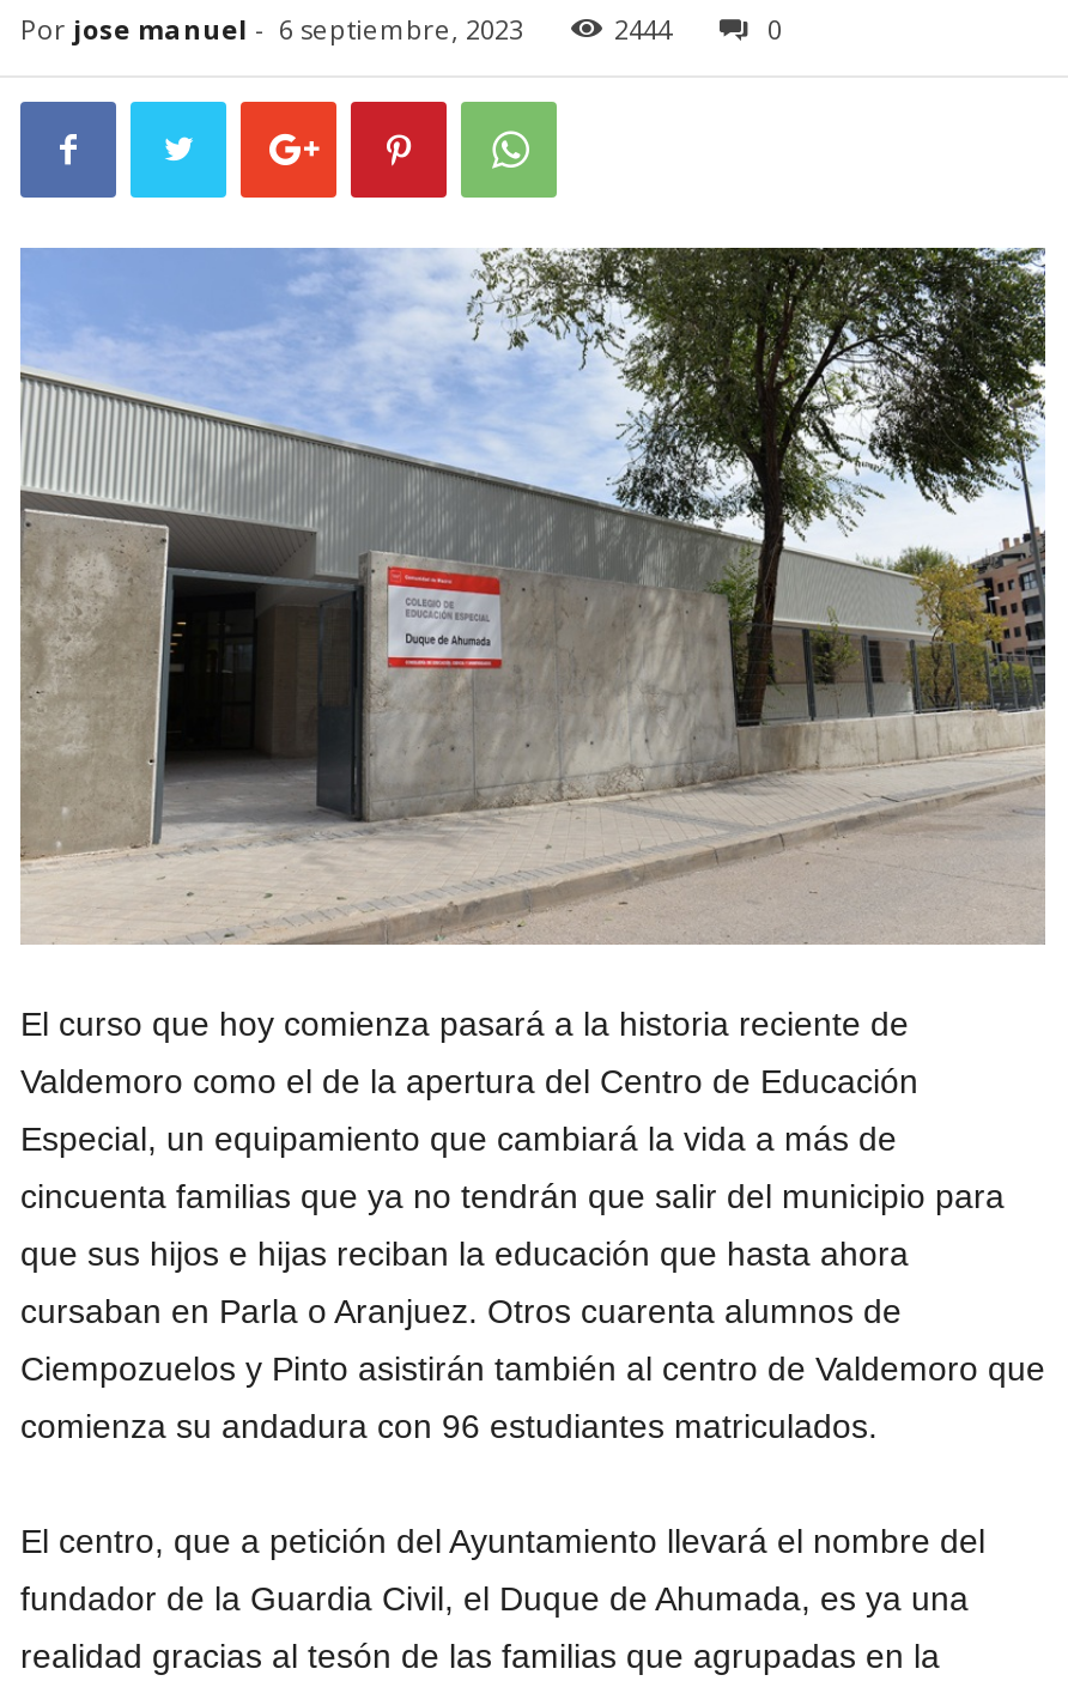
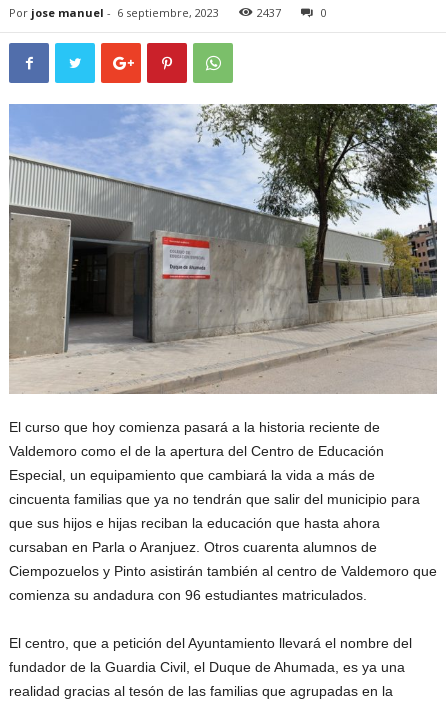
[614,11,672,47] 2444 -> [257,5,281,20] 2437

